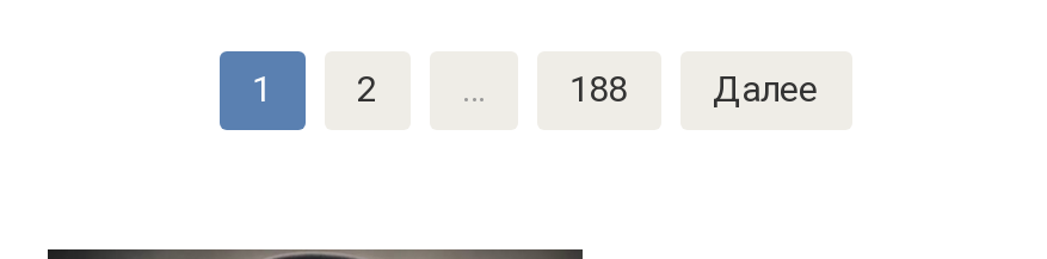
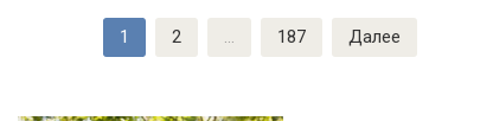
[569,68,627,111] 188 -> [277,26,305,48] 187

